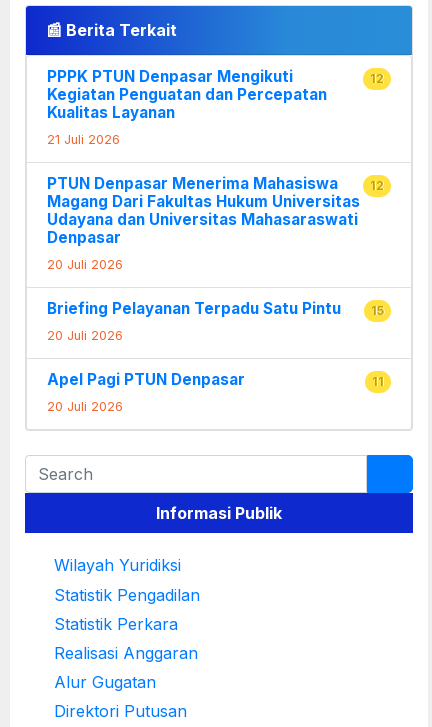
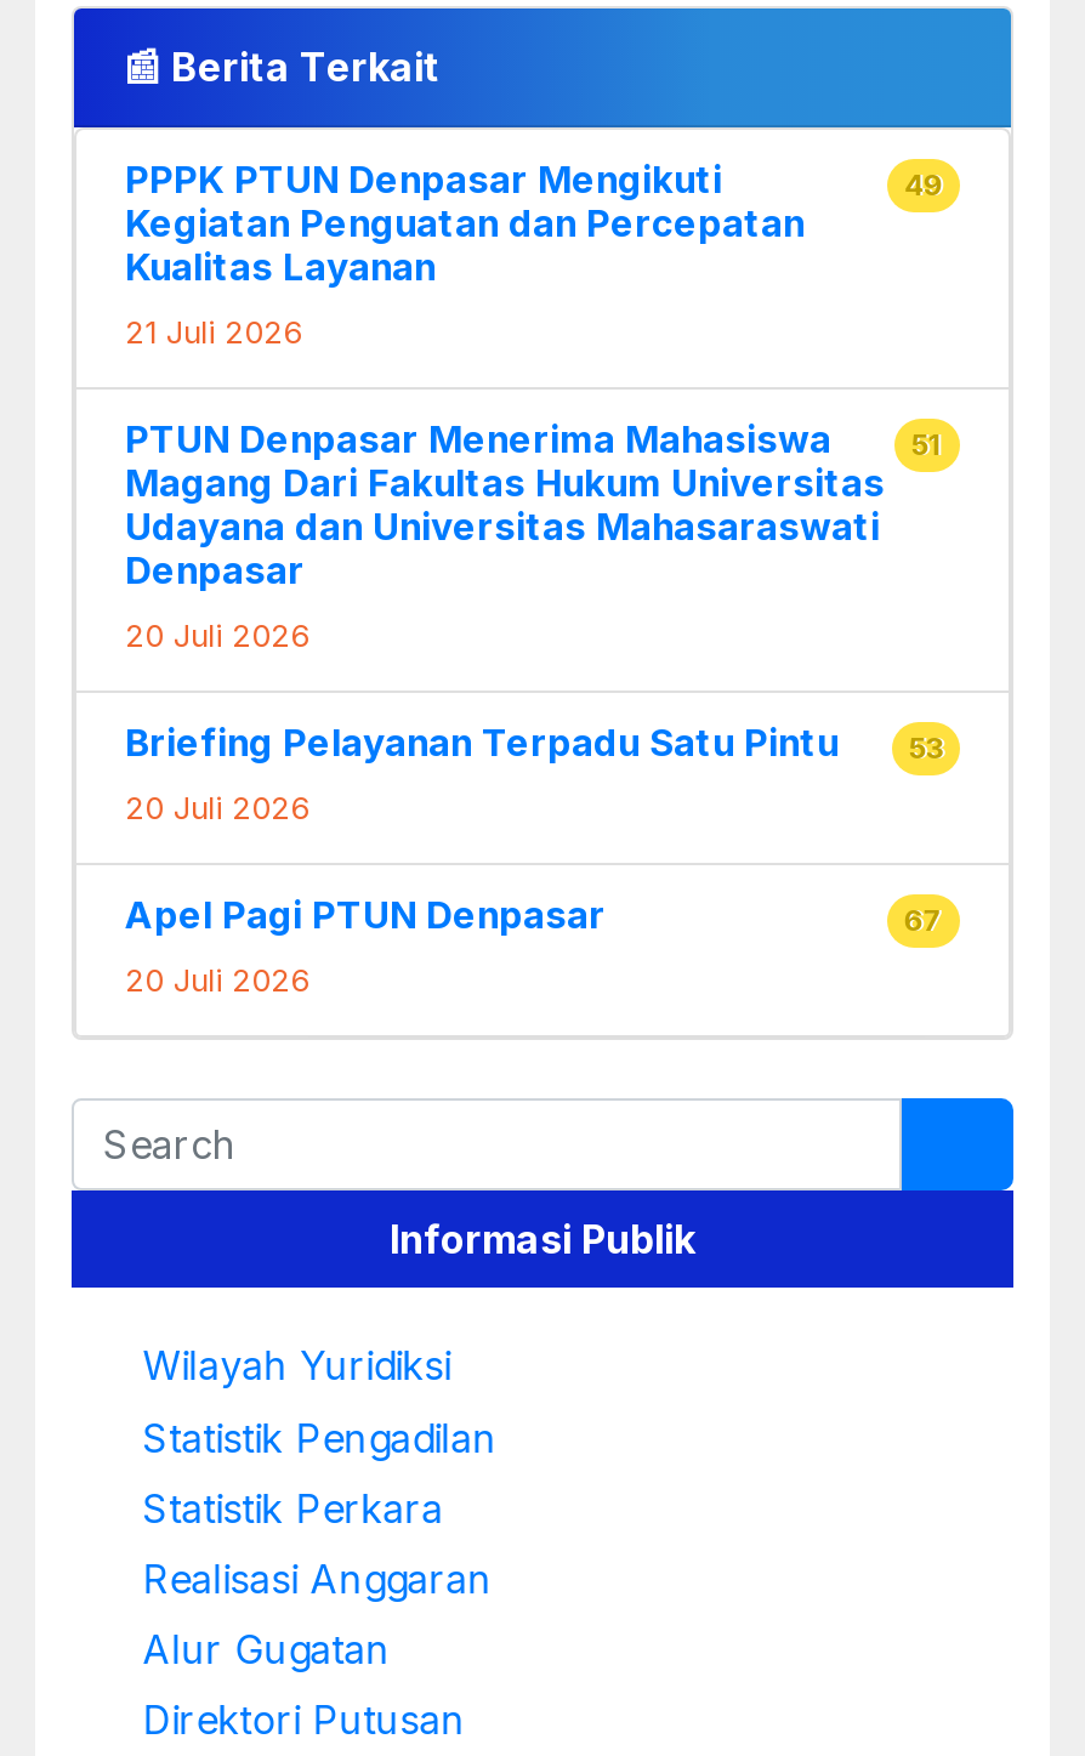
[370,71,384,86] 12 -> [904,166,943,202] 49
[370,178,384,193] 12 -> [911,426,943,462] 51
[47,299,384,318] Briefing Pelayanan Terpadu Satu Pintu 15 -> [125,720,943,766] Briefing Pelayanan Terpadu Satu Pintu 53
[372,374,384,389] 11 -> [904,901,943,938] 67

